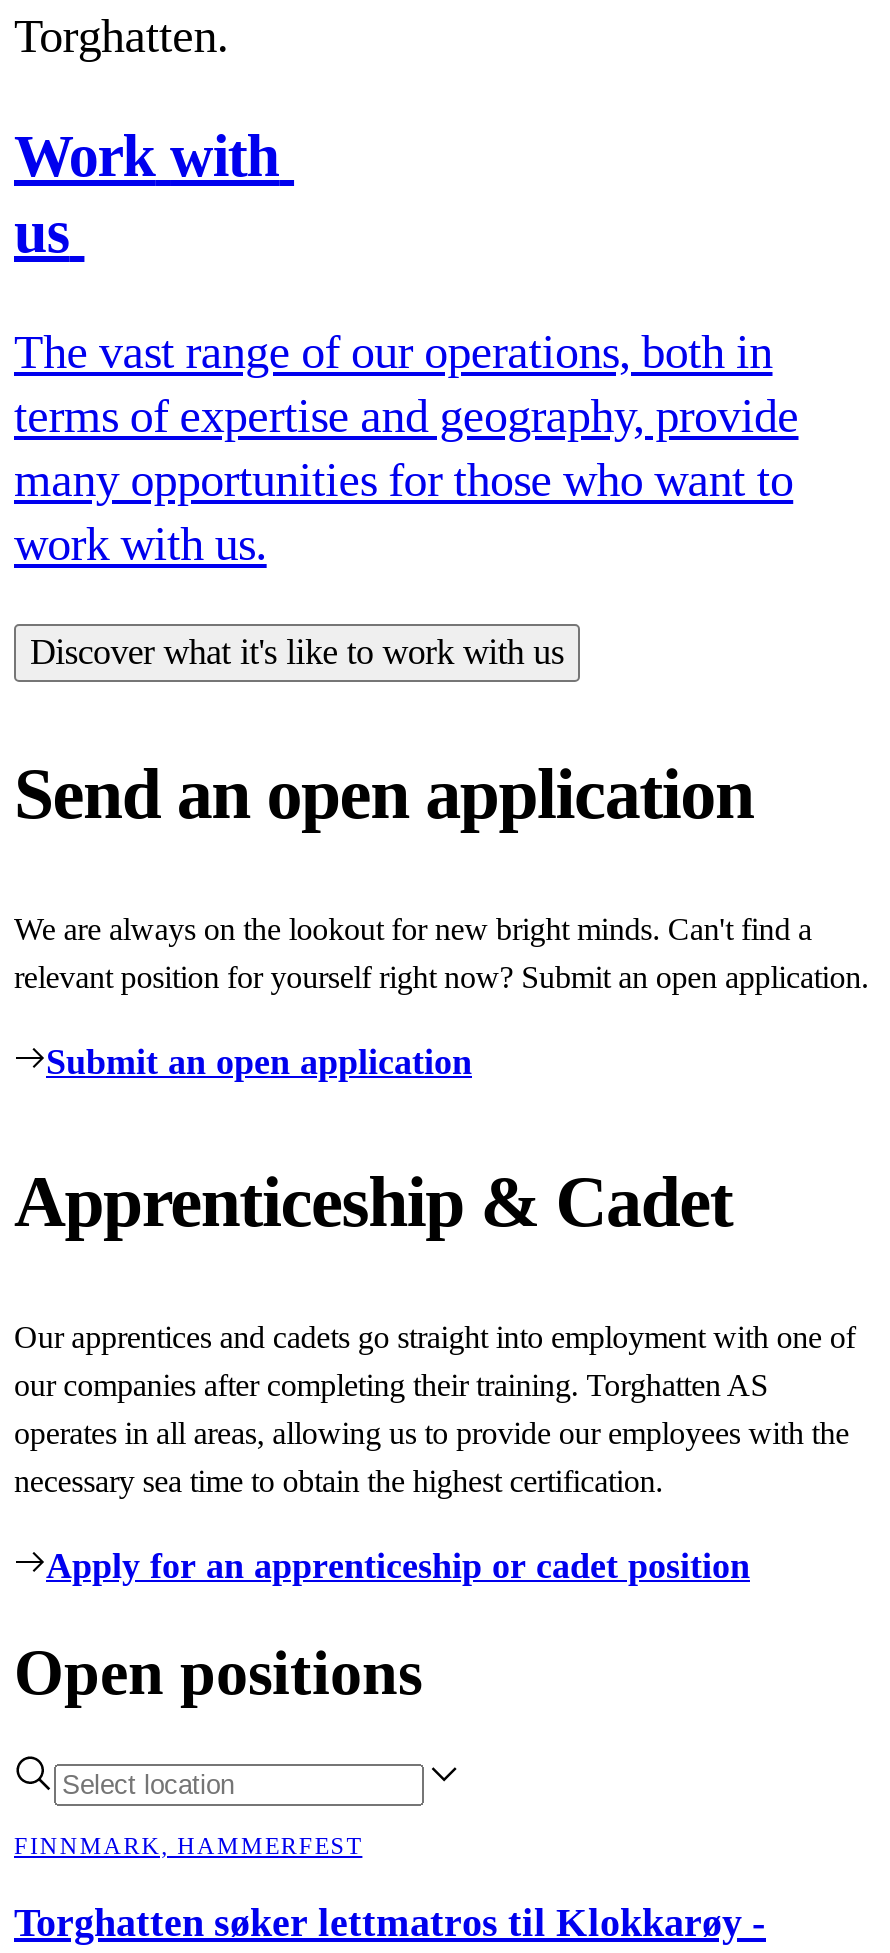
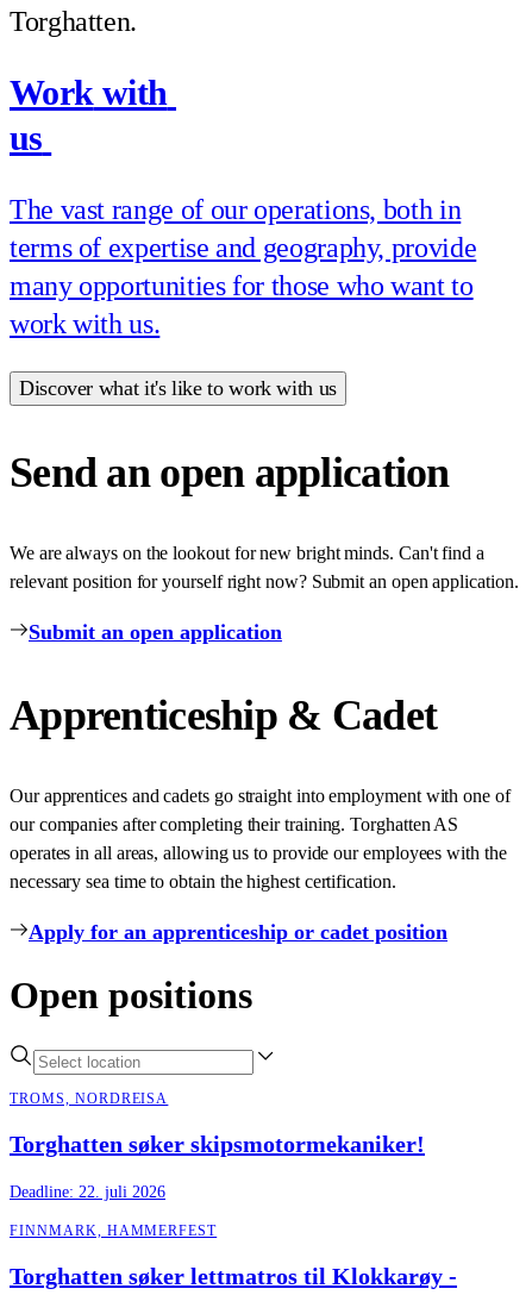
none -> [10,1090,425,1201] TROMS, NORDREISA | Torghatten søker skipsmotormekaniker! | Deadline: 22. juli 2026

